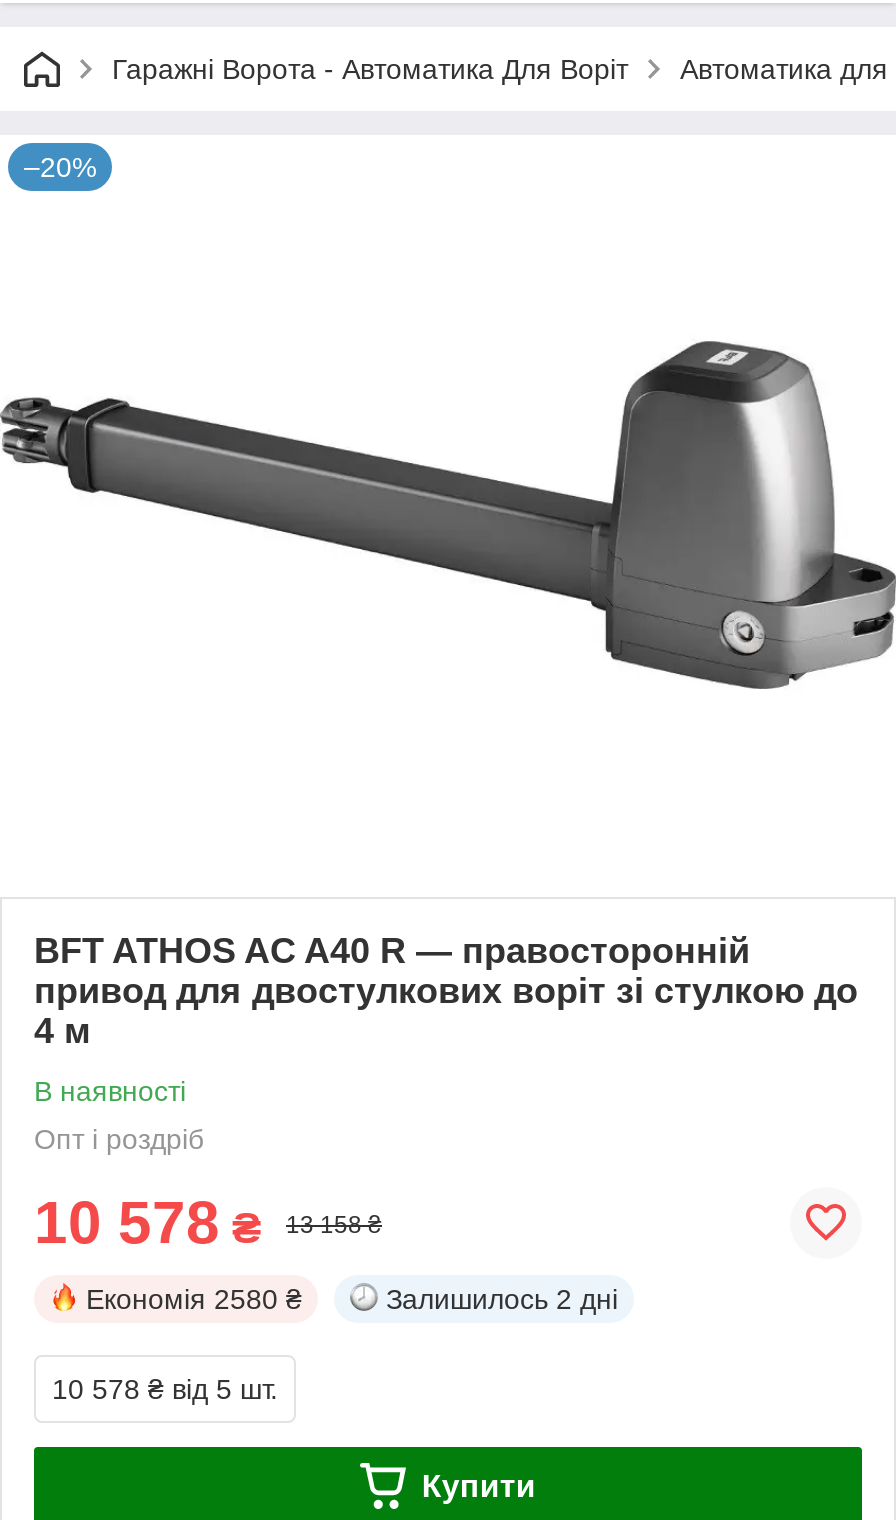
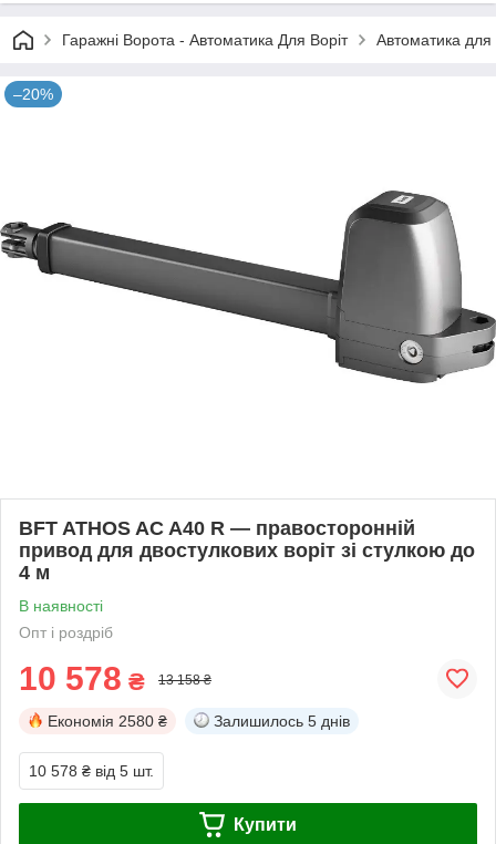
[386,1283,618,1315] Залишилось 2 дні -> [214,712,350,730] Залишилось 5 днів

